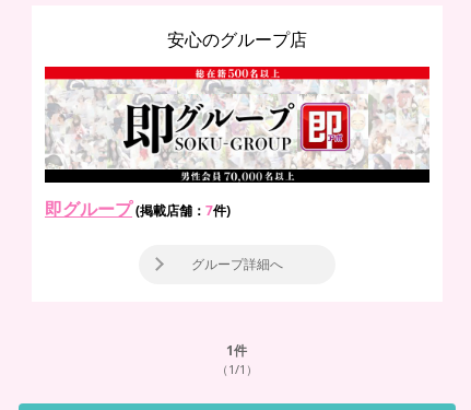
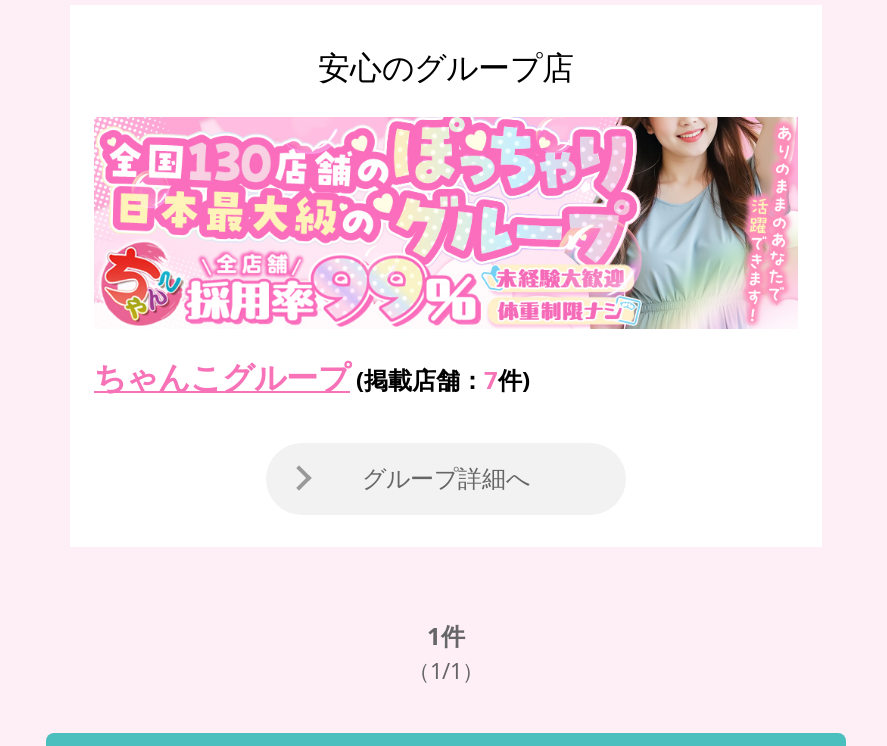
[44,66,431,221] [image] | 即グループ(掲載店舗：7件) -> [94,115,798,400] [image] | ちゃんこグループ(掲載店舗：7件)

